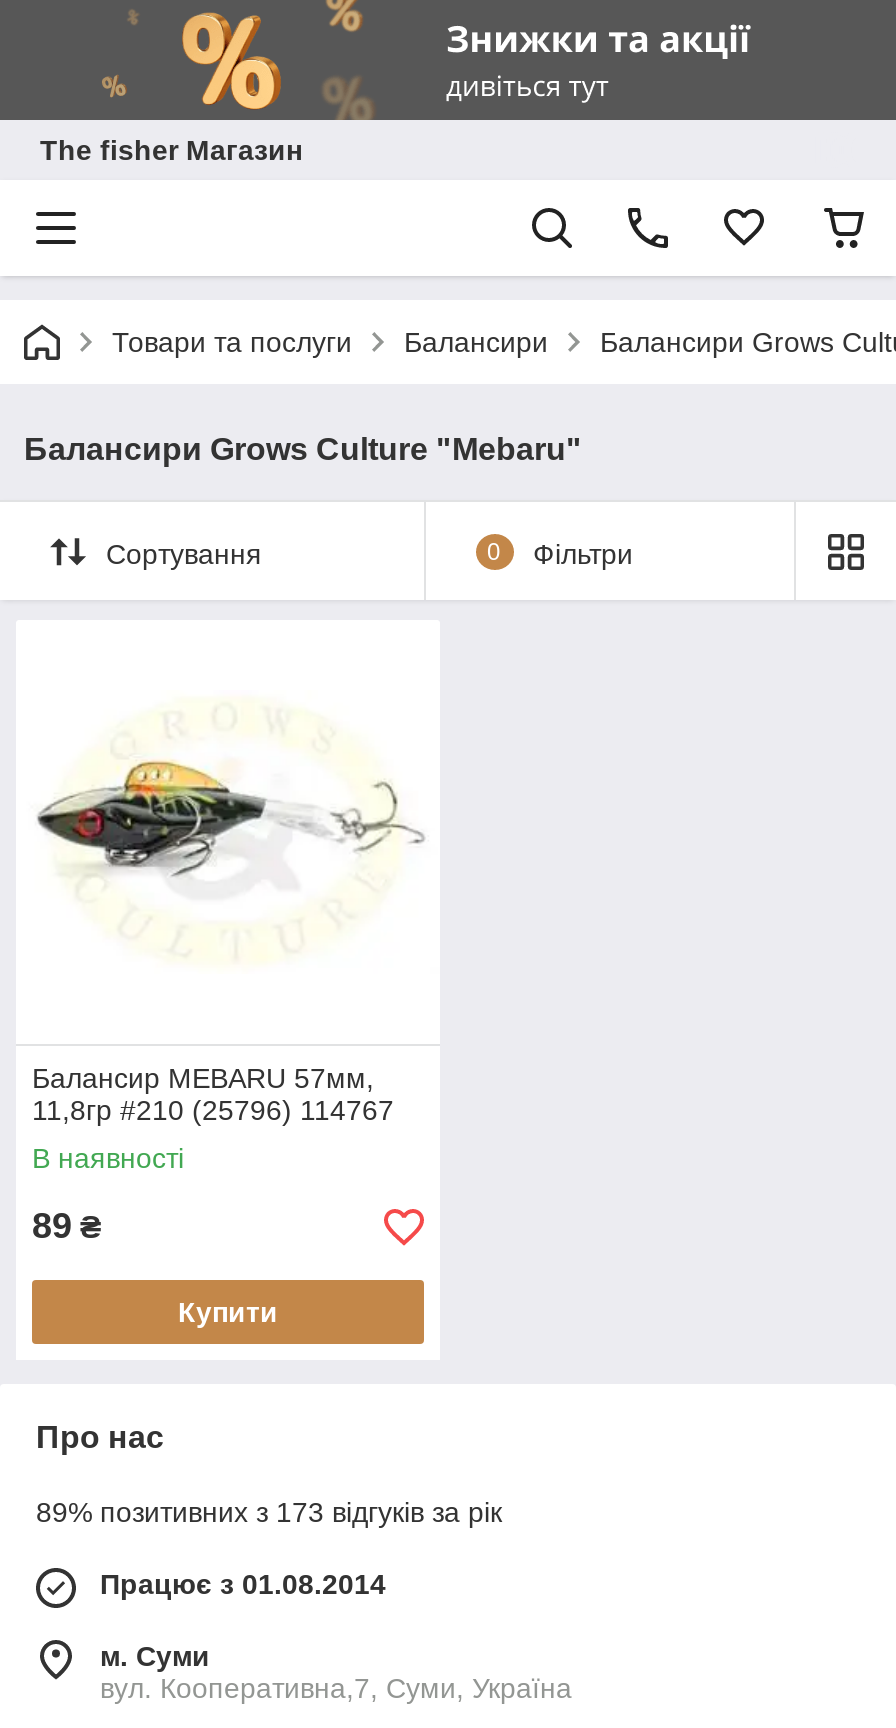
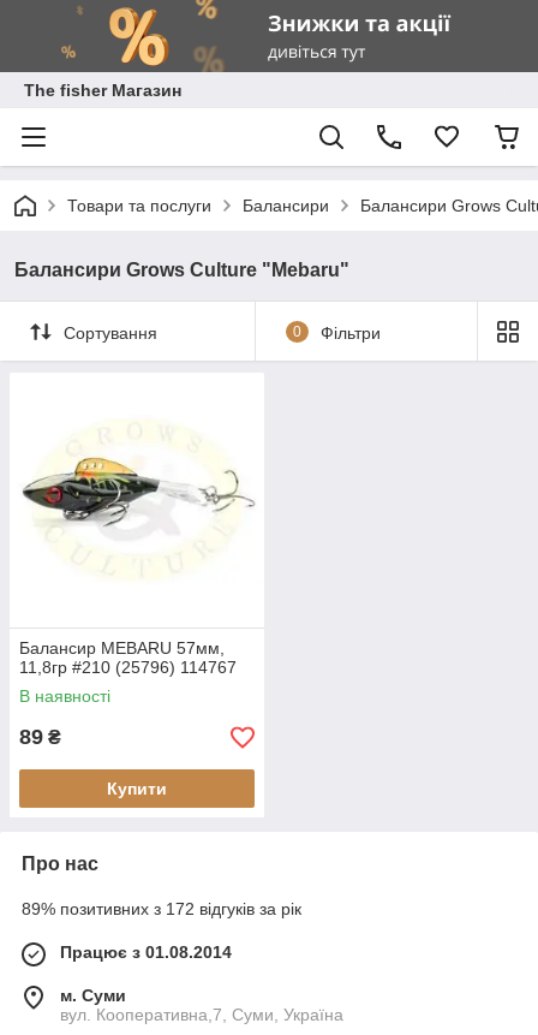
[36,1496,502,1528] 89% позитивних з 173 відгуків за рік -> [22,899,301,918] 89% позитивних з 172 відгуків за рік

